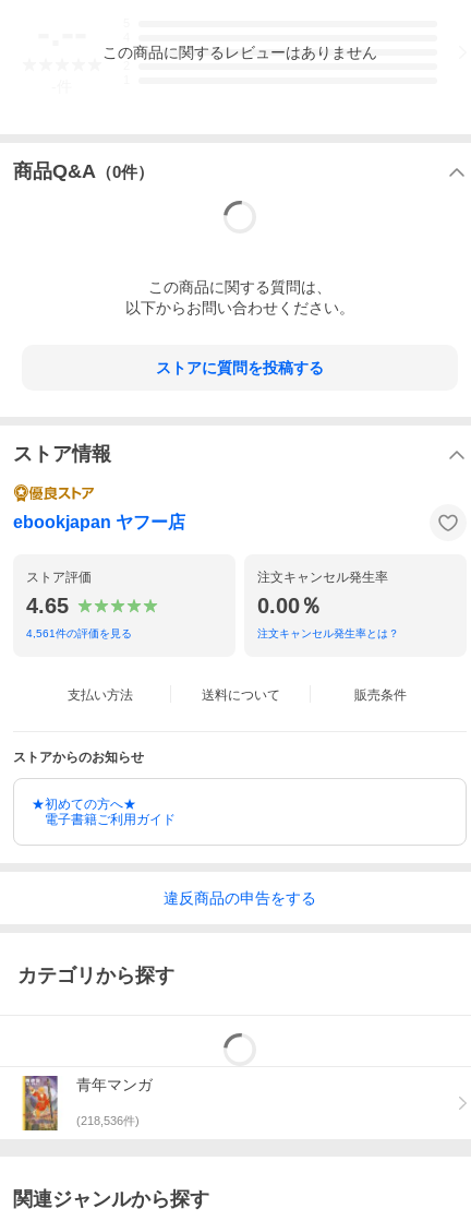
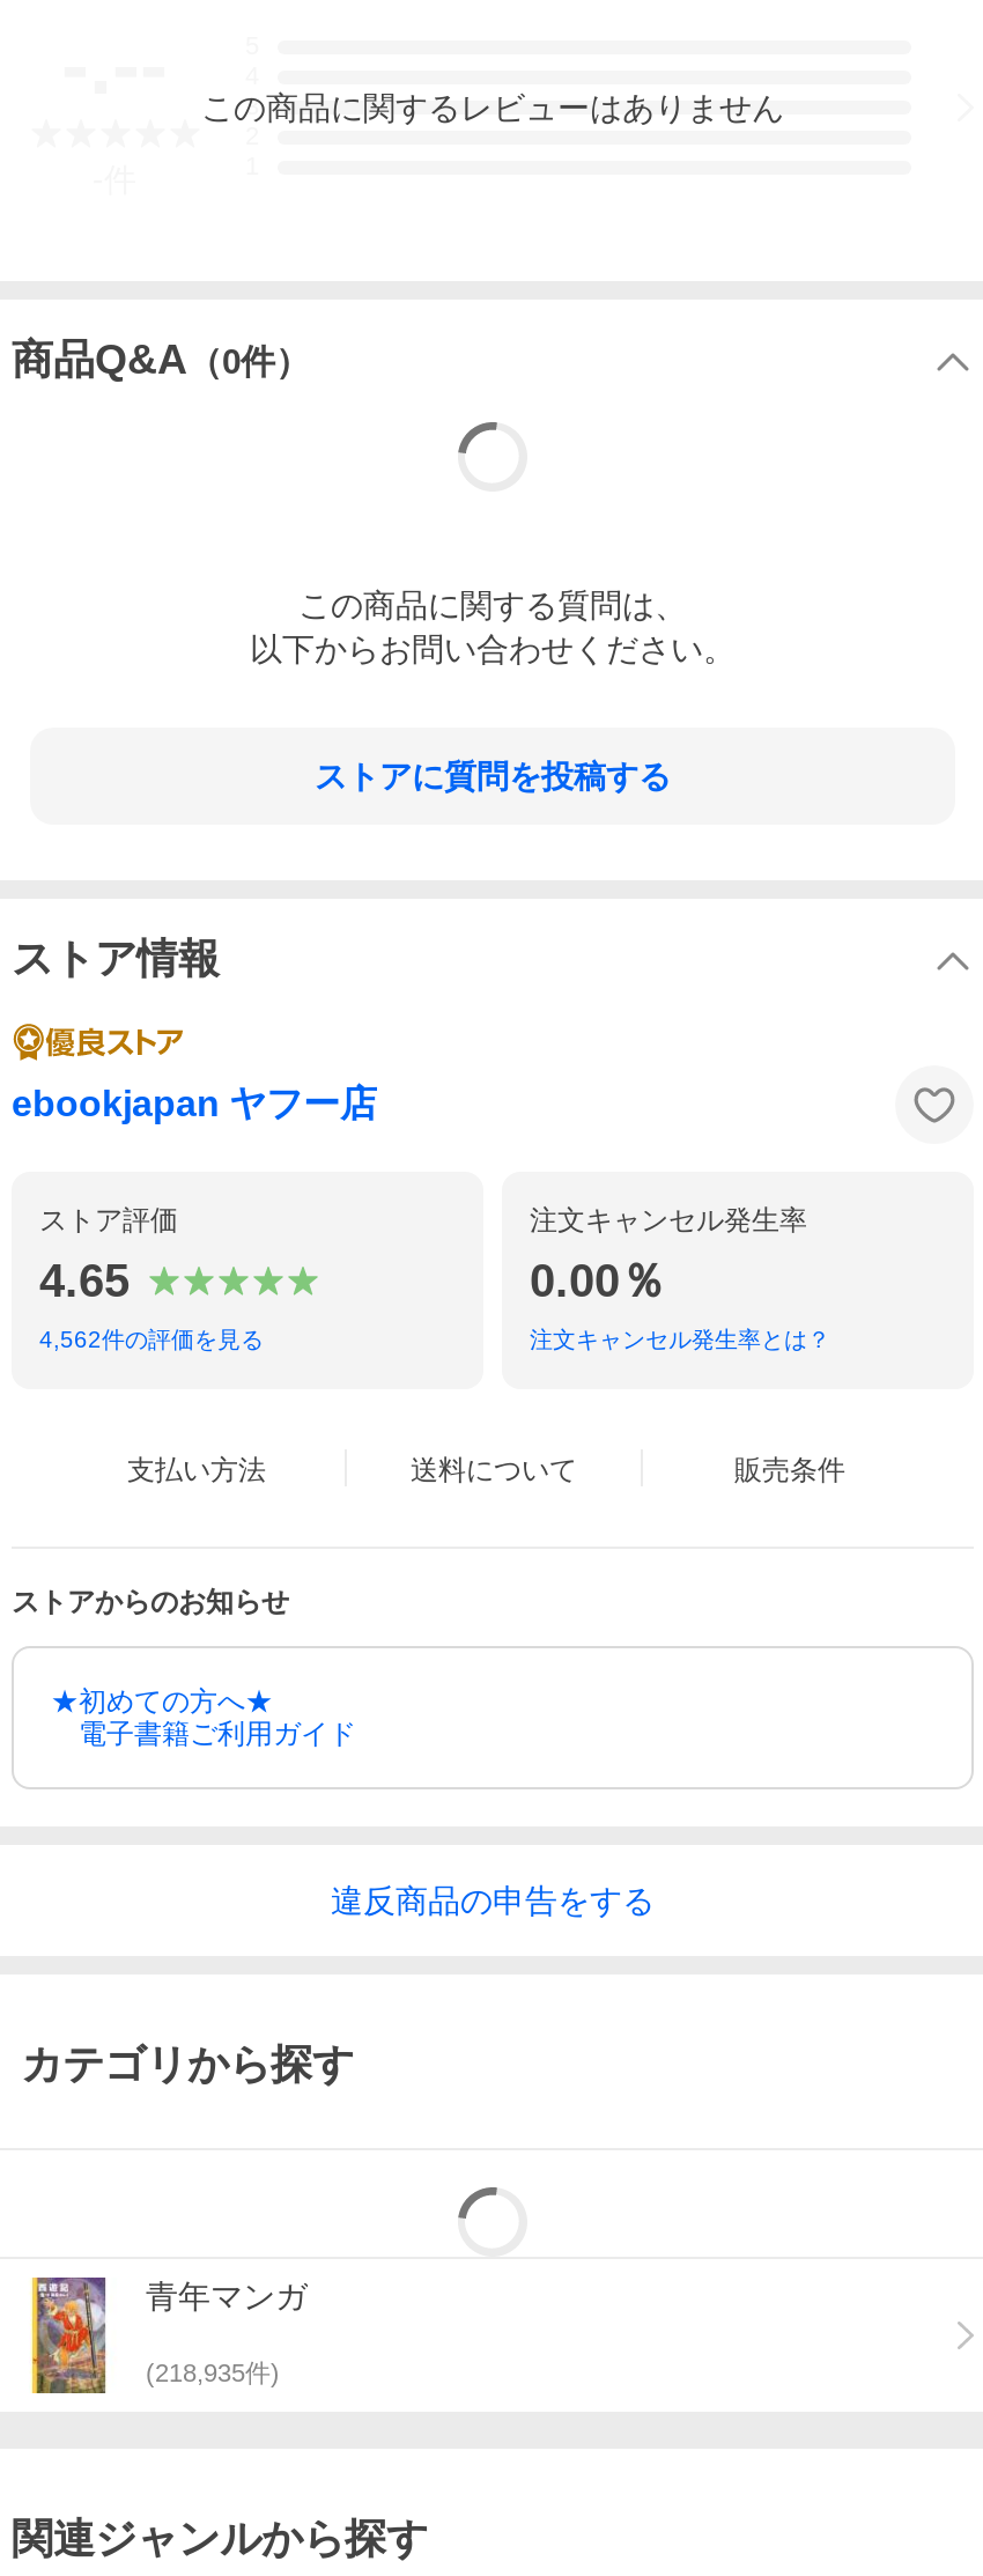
[26,627,132,639] 4,561件の評価を見る -> [39,1327,264,1352] 4,562件の評価を見る
[76,1114,140,1127] (218,536件) -> [146,2359,280,2387] (218,935件)

